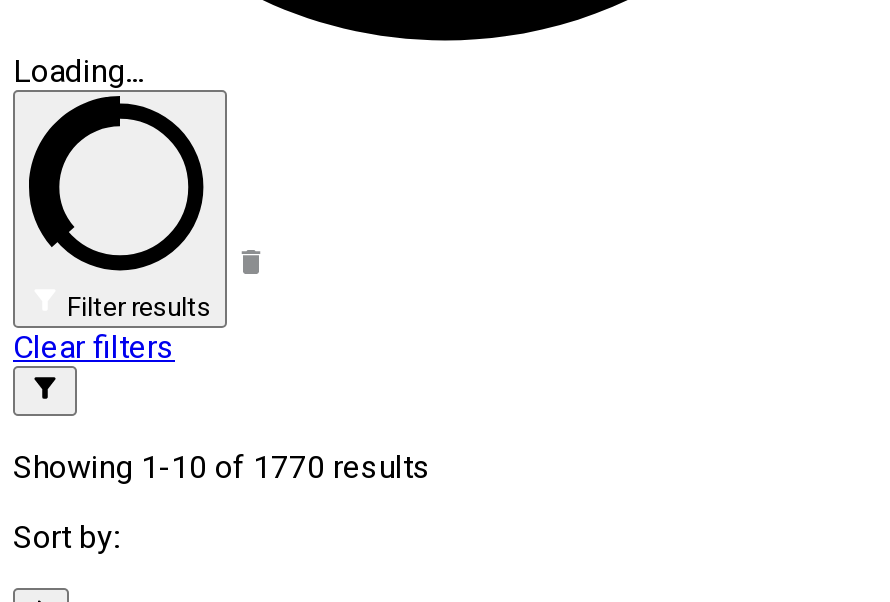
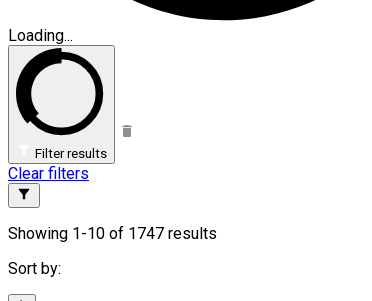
[13,448,431,486] Showing 1-10 of 1770 results -> [8,224,217,243] Showing 1-10 of 1747 results

